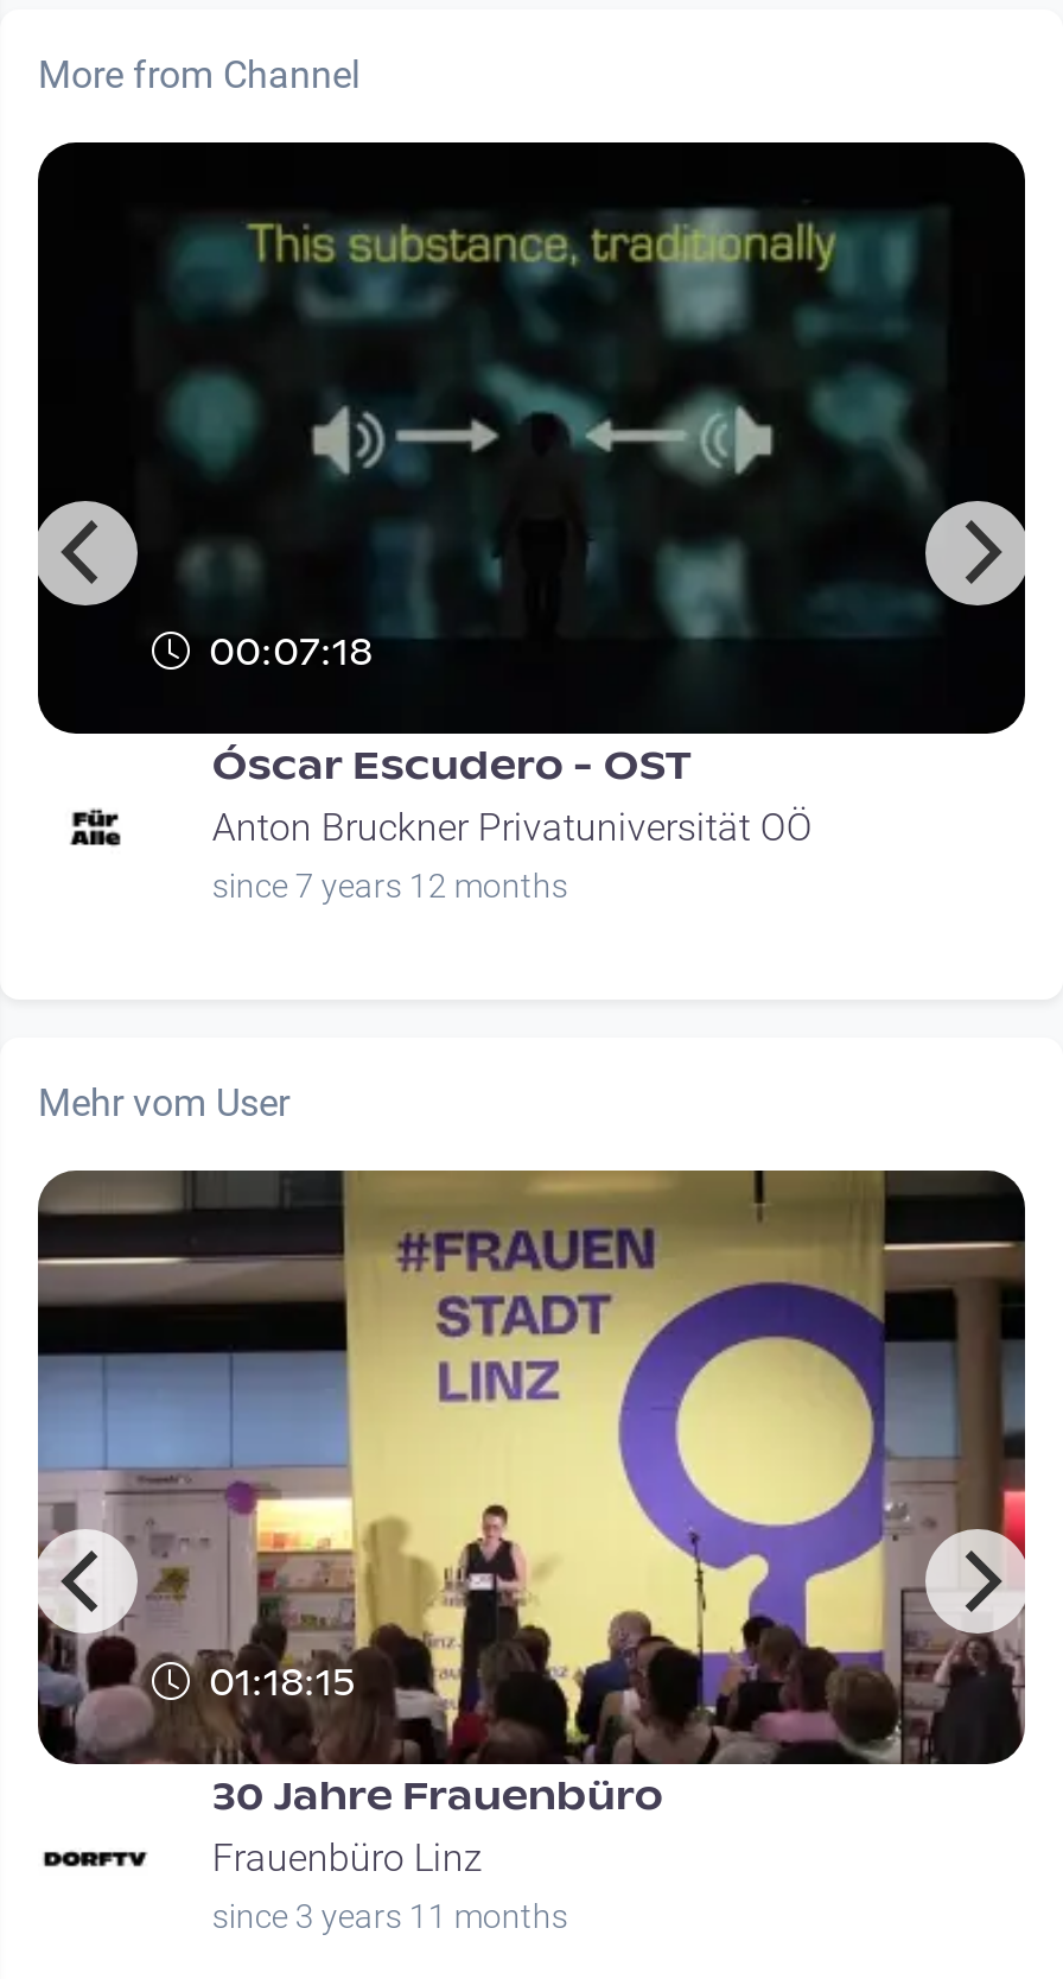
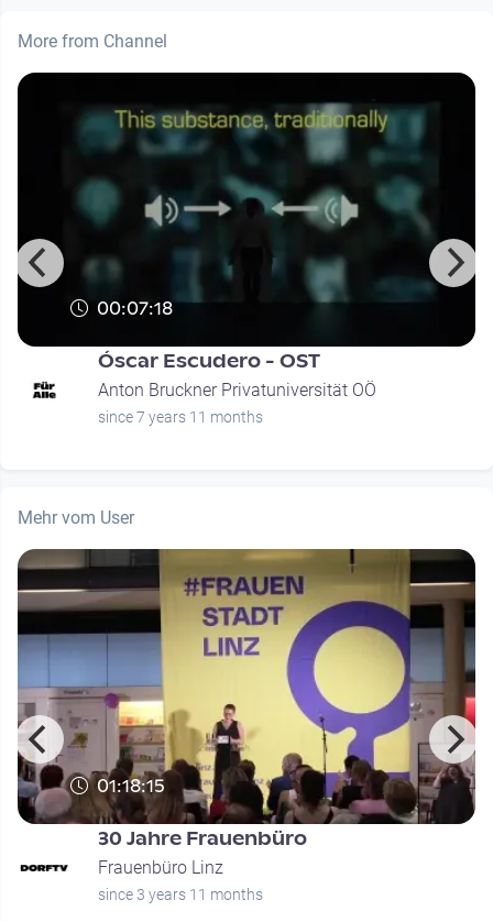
[212,868,568,906] since 7 years 12 months -> [98,409,263,426] since 7 years 11 months

